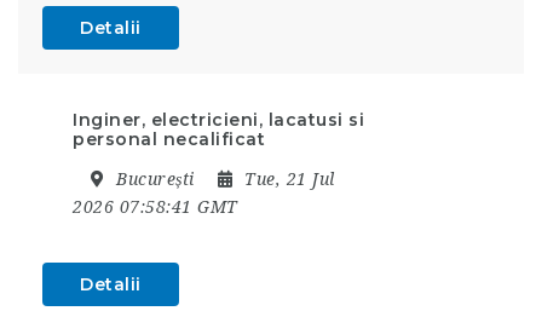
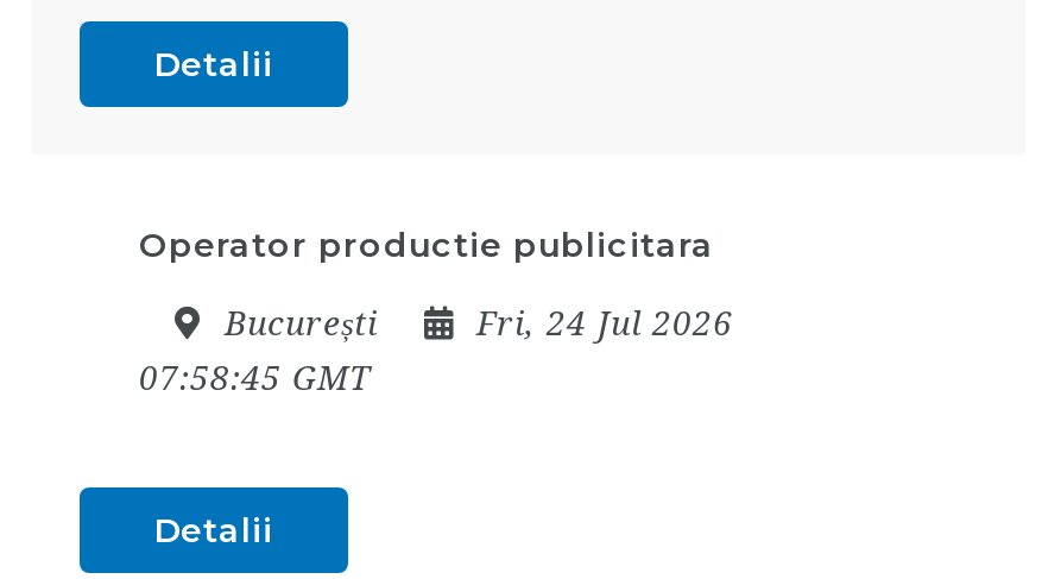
[73,109,364,151] Inginer, electricieni, lacatusi si | personal necalificat -> [139,224,714,267] Operator productie publicitara
[73,170,335,217] Tue, 21 Jul | 2026 07:58:41 GMT -> [139,305,733,398] Fri, 24 Jul 2026 | 07:58:45 GMT

